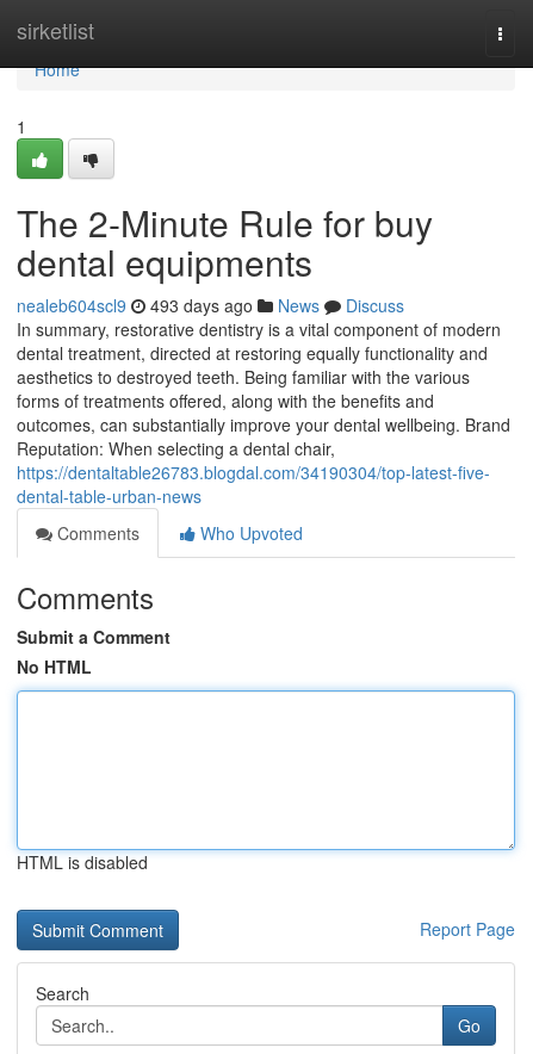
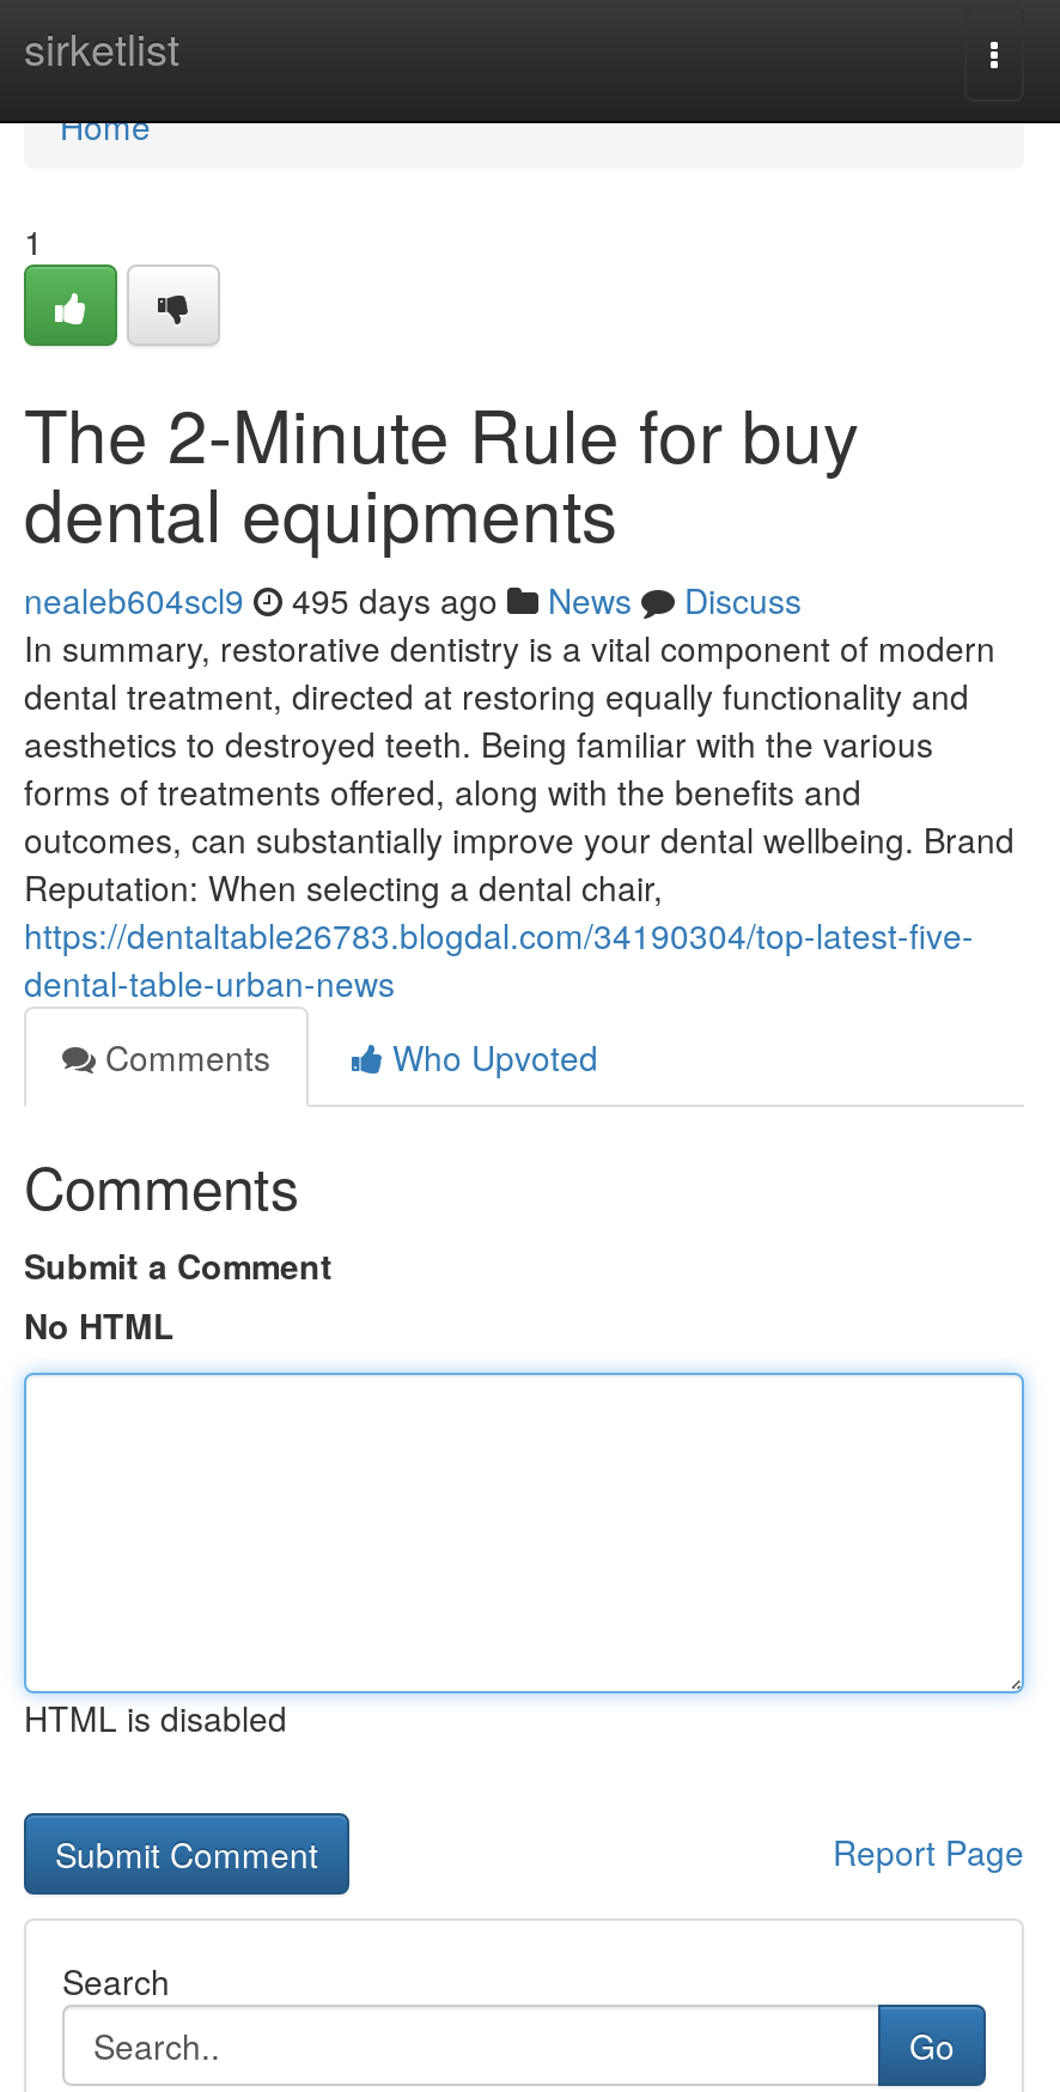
[17,293,404,317] nealeb604scl9 493 days ago News Discuss -> [24,576,802,624] nealeb604scl9 495 days ago News Discuss

